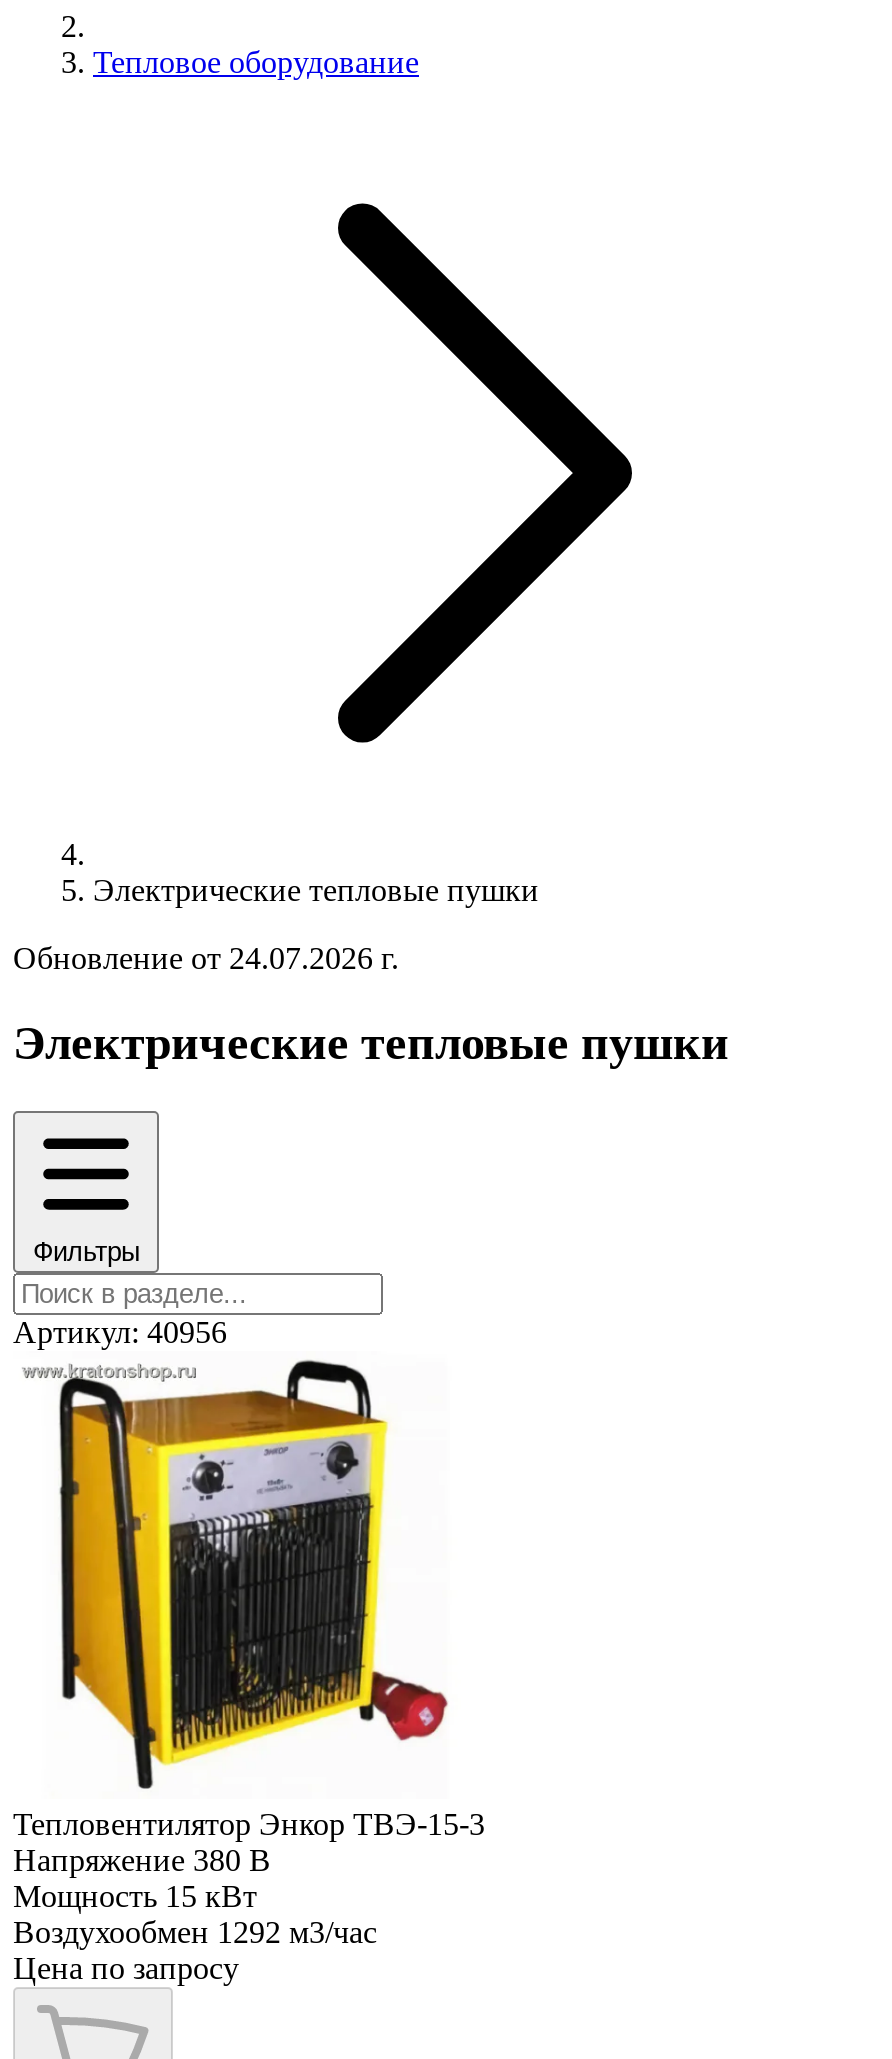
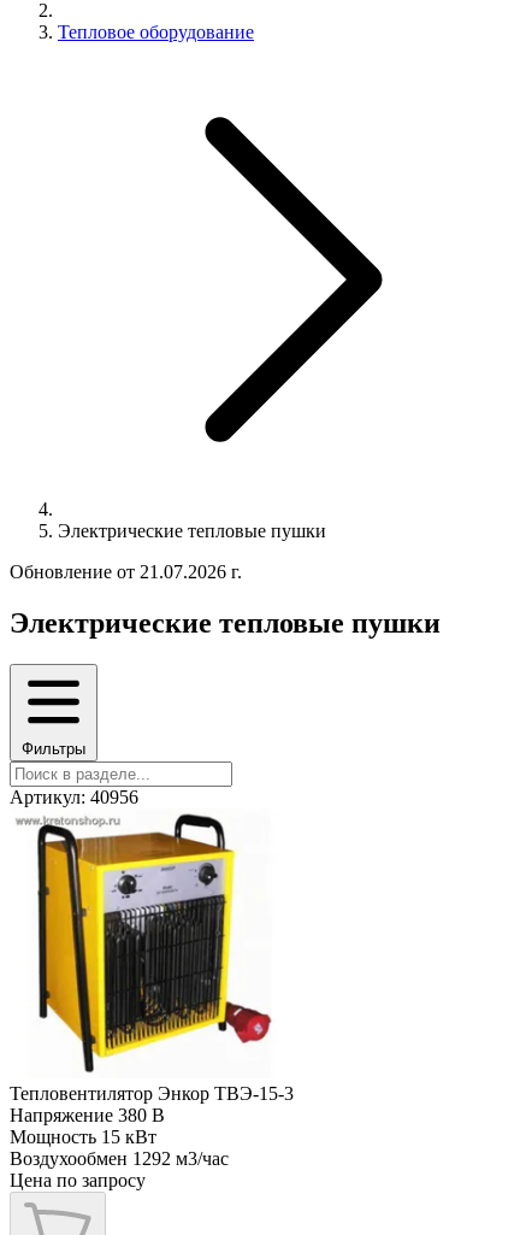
[13,941,399,975] Обновление от 24.07.2026 г. -> [10,561,242,582] Обновление от 21.07.2026 г.

